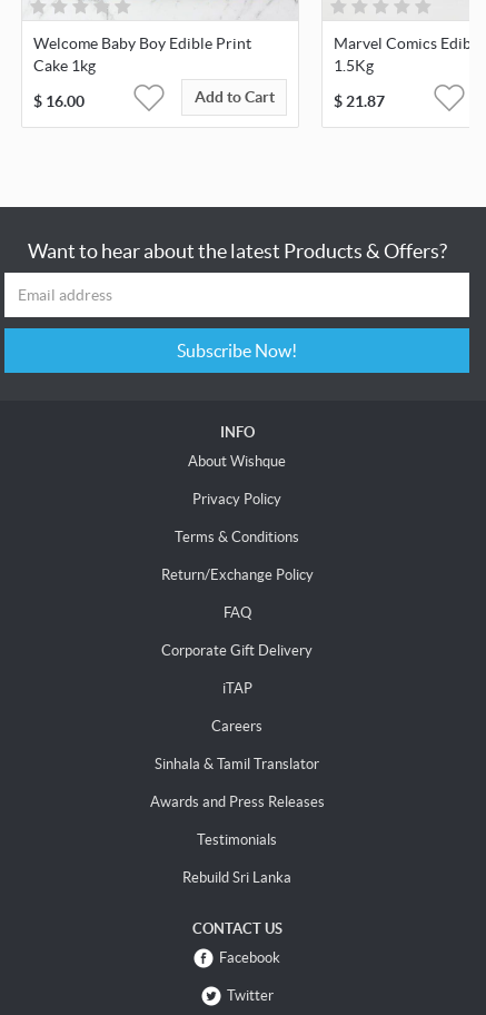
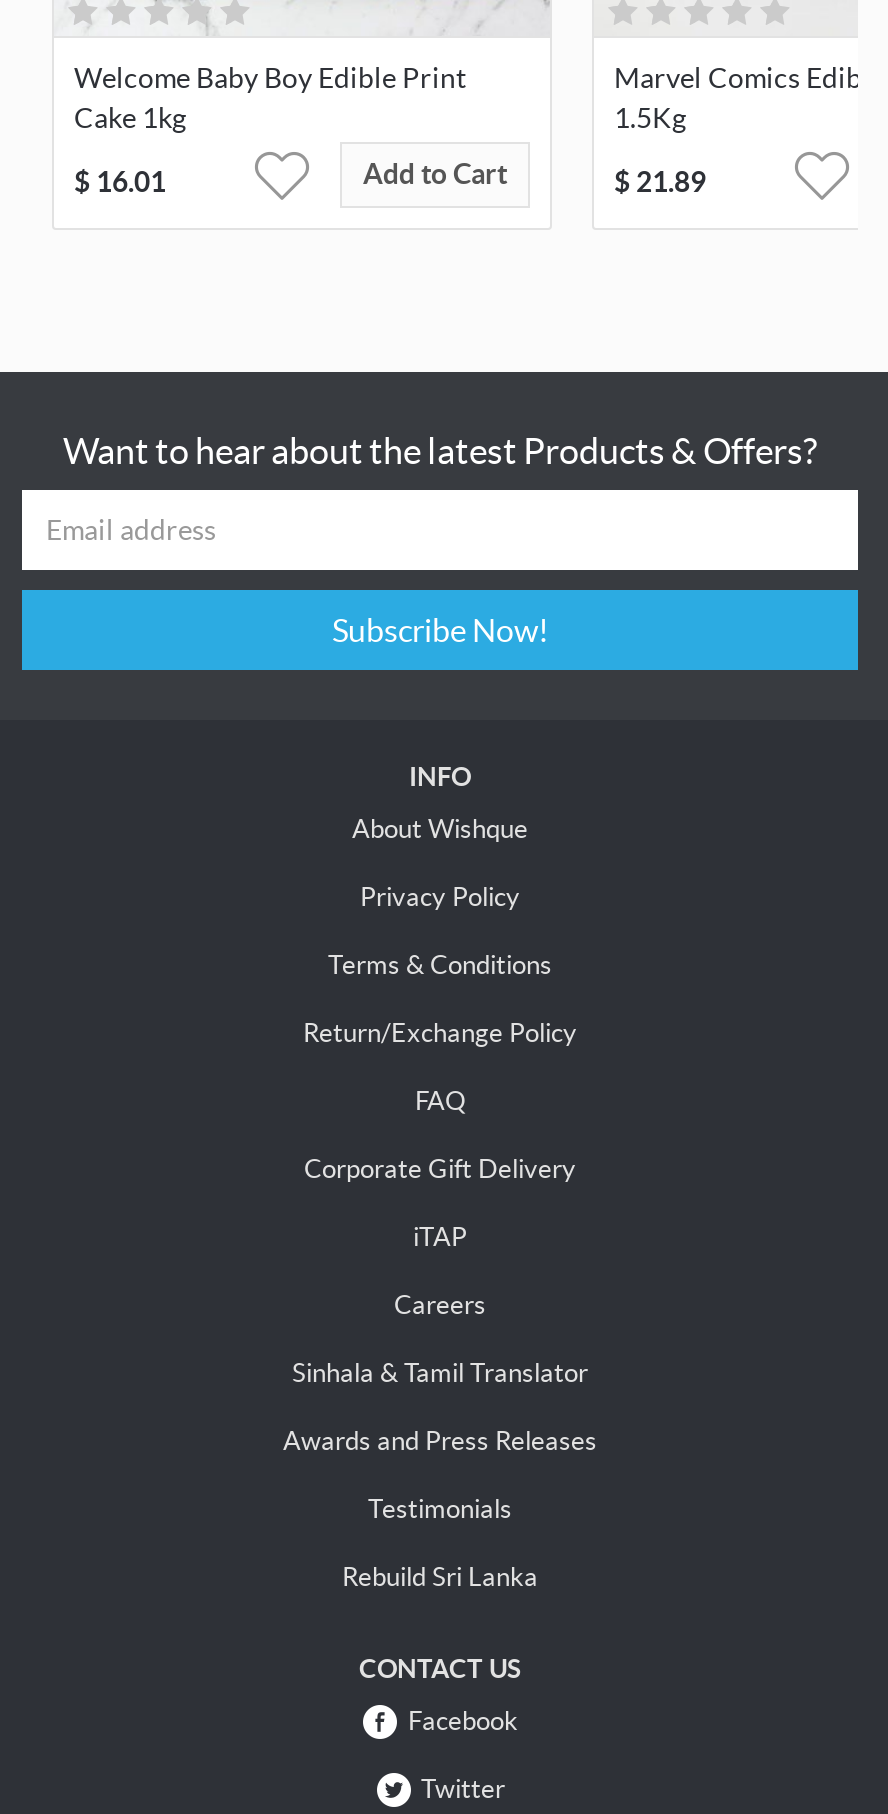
[33,93,85,111] $ 16.00 -> [74,167,166,199] $ 16.01
[334,93,385,111] $ 21.87 -> [614,167,706,199] $ 21.89

